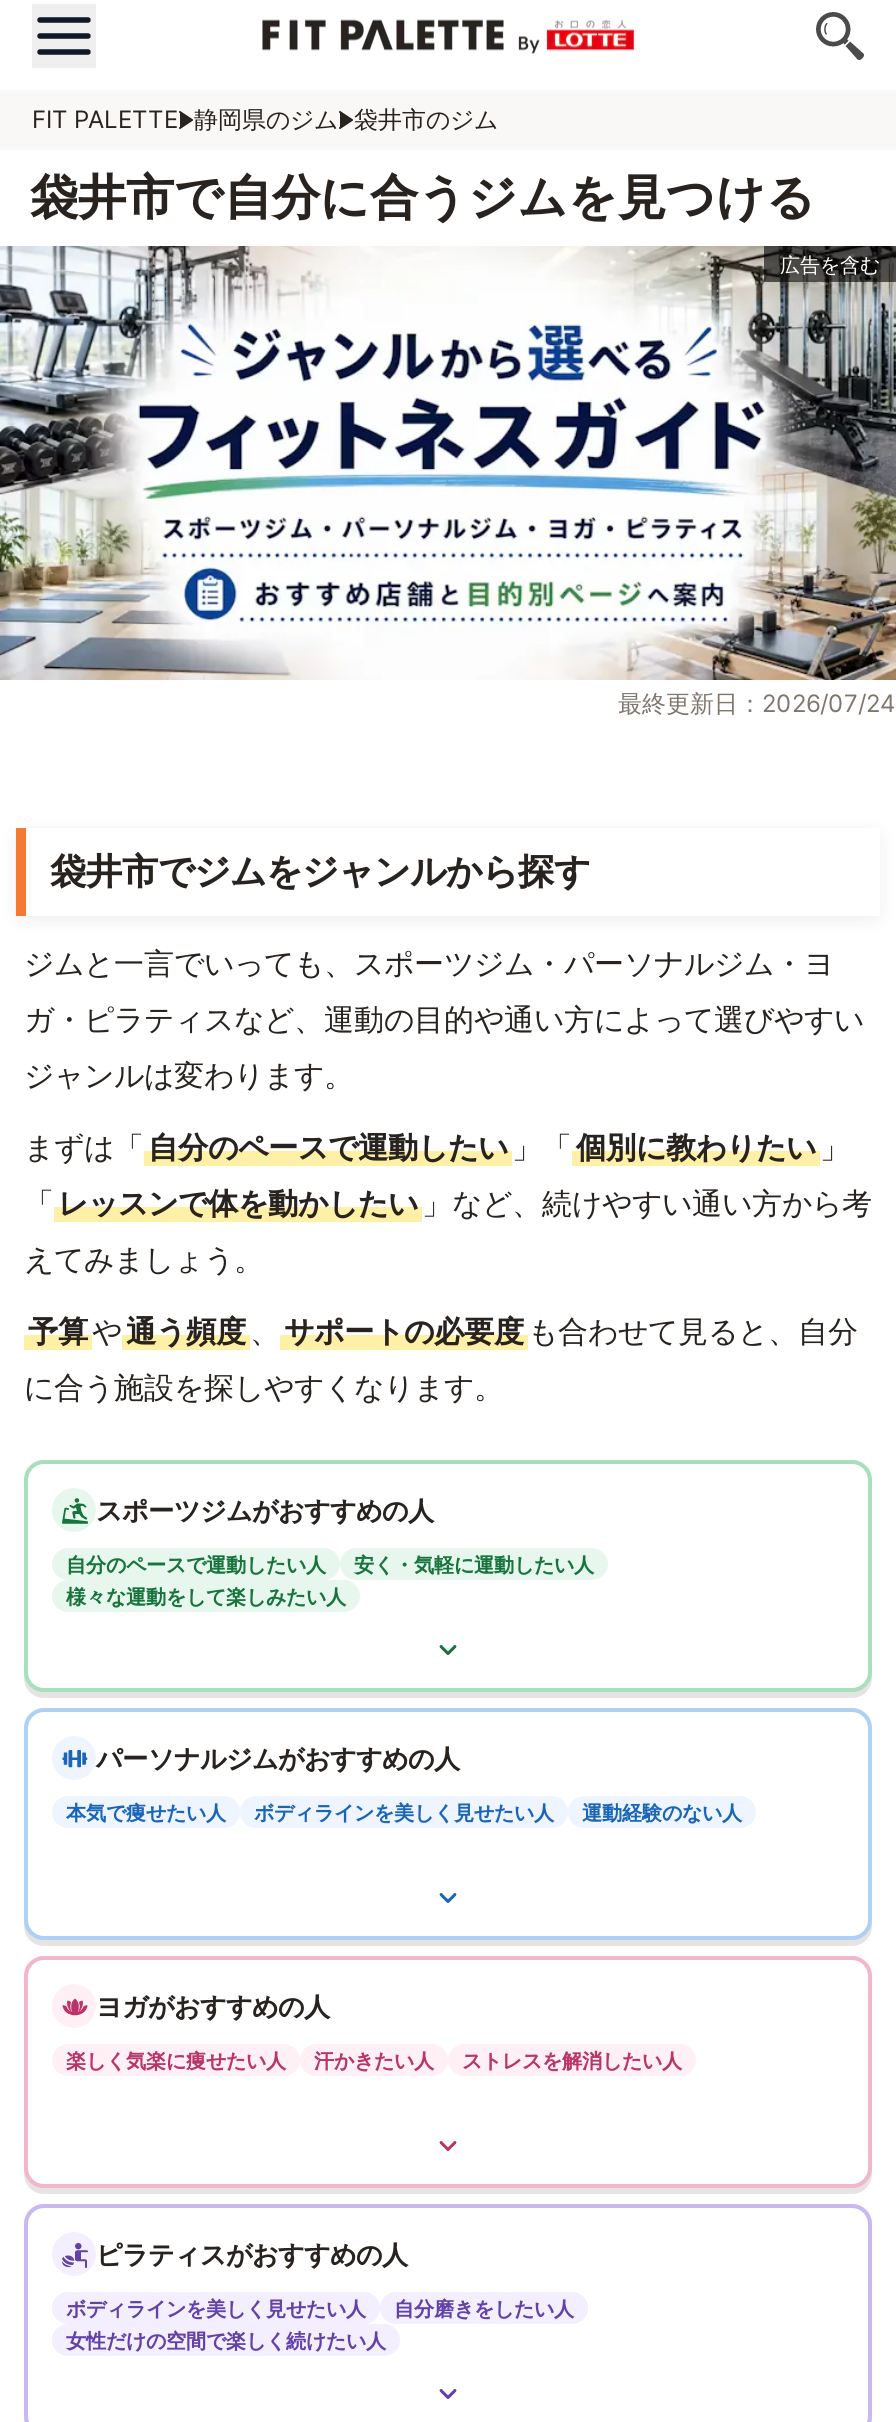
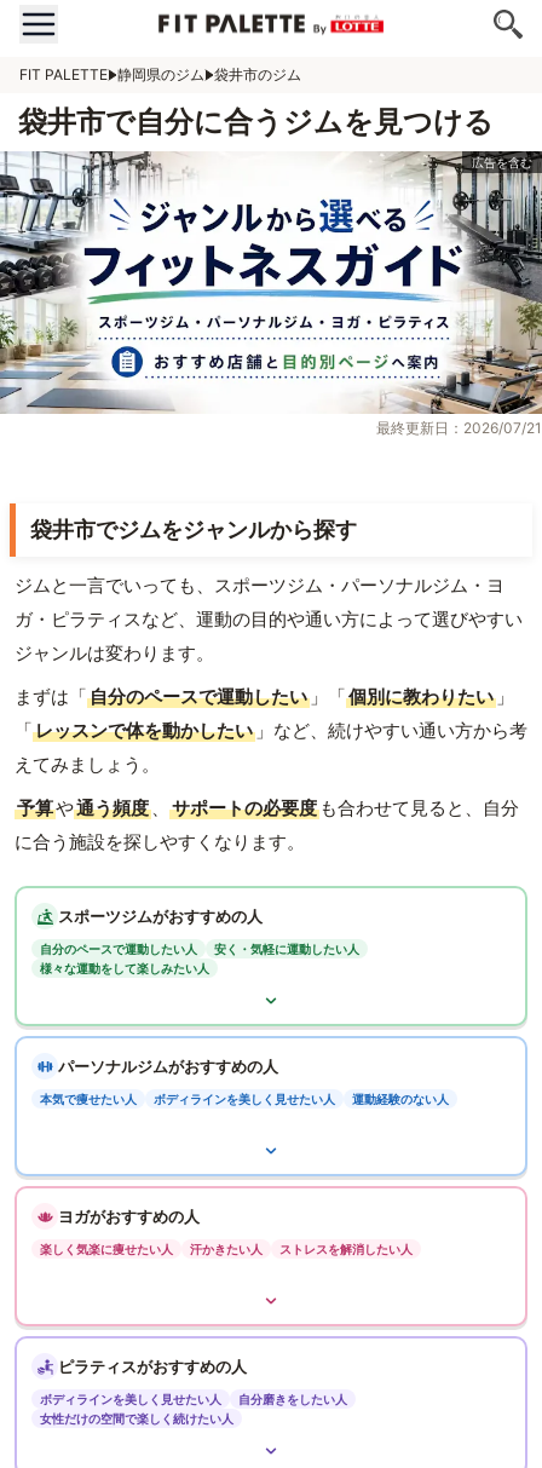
[618,689,896,719] 最終更新日：2026/07/24 -> [376,419,542,437] 最終更新日：2026/07/21

